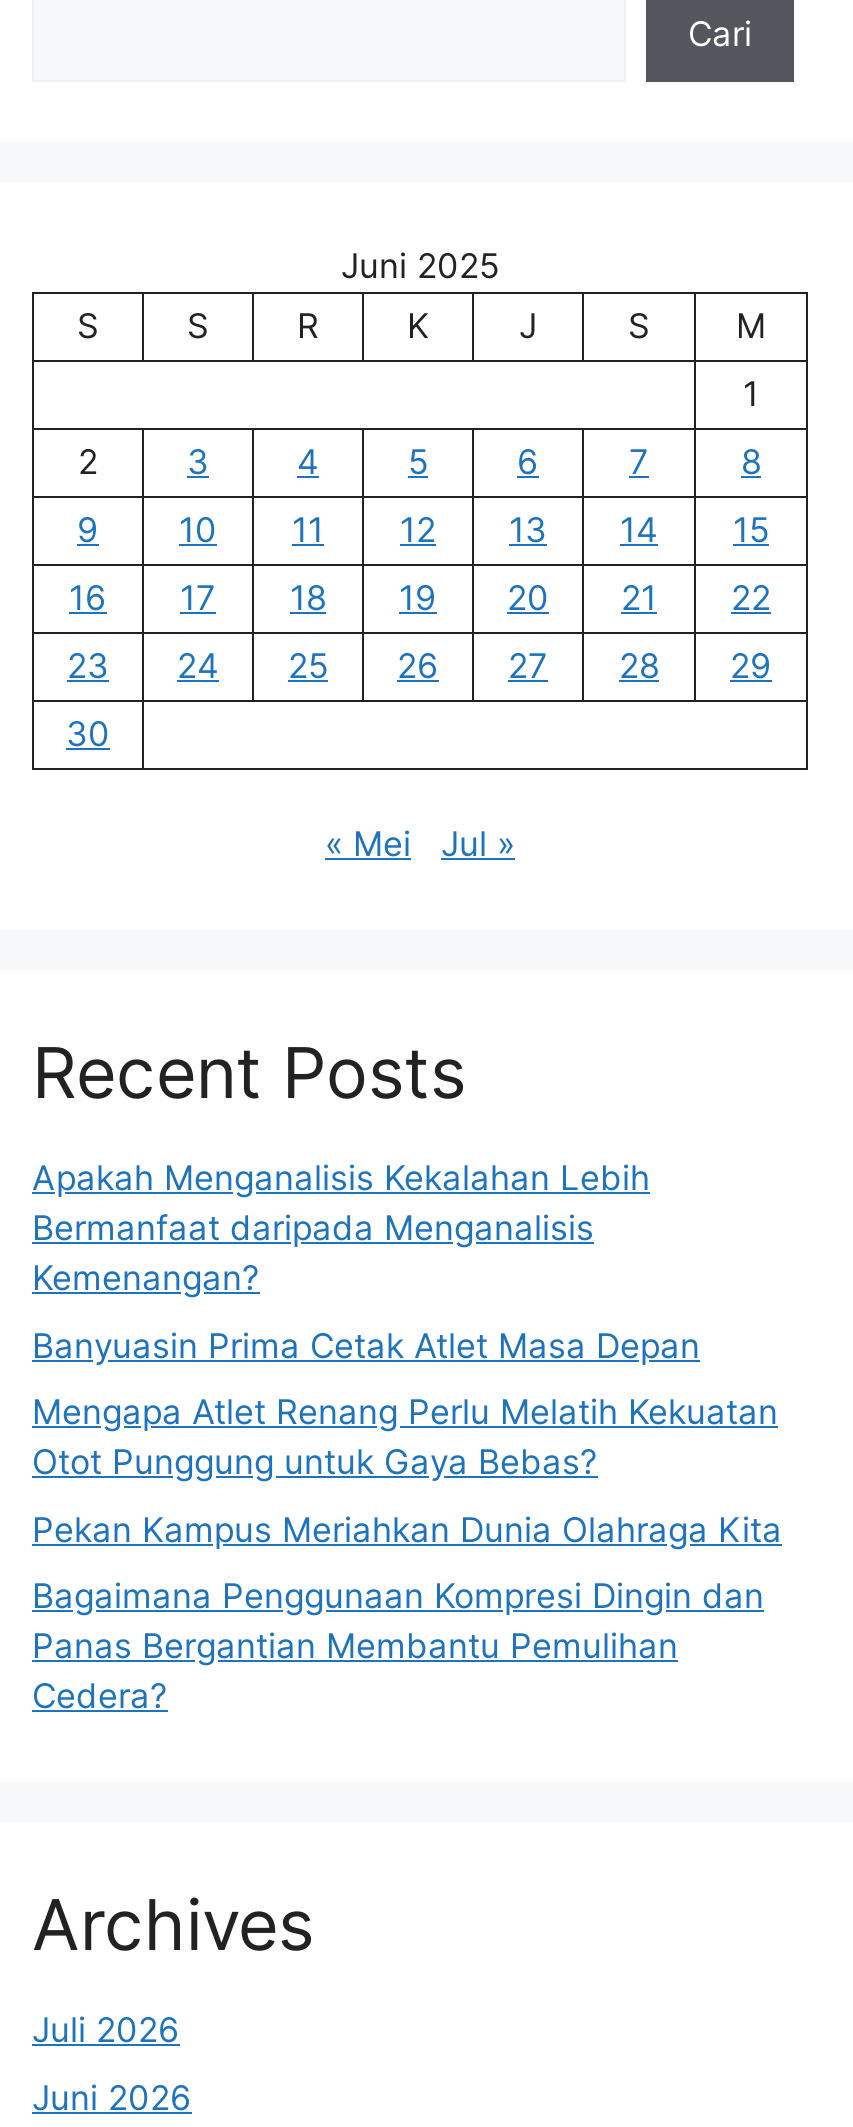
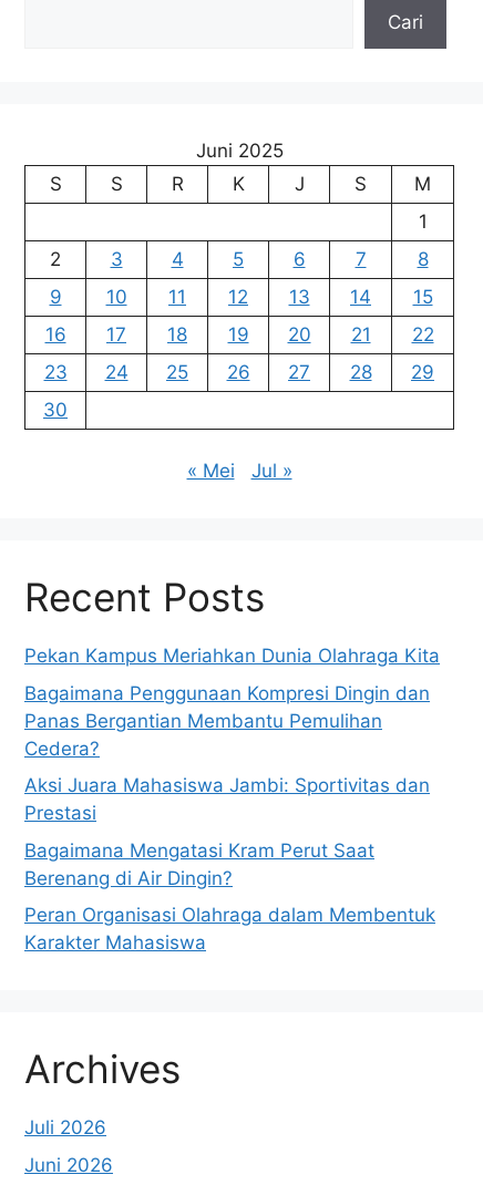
[32,1158,778,1482] Apakah Menganalisis Kekalahan Lebih | Bermanfaat daripada Menganalisis | Kemenangan? | Banyuasin Prima Cetak Atlet Masa Depan | Mengapa Atlet Renang Perlu Melatih Kekuatan | Otot Punggung untuk Gaya Bebas? -> none
moved [32,1509,782,1716] -> [24,645,440,759]: Pekan Kampus Meriahkan Dunia Olahraga Kita | Bagaimana Penggunaan Kompresi Dingin dan | Panas Bergantian Membantu Pemulihan | Cedera?
none -> [24,774,435,954] Aksi Juara Mahasiswa Jambi: Sportivitas dan | Prestasi | Bagaimana Mengatasi Kram Perut Saat | Berenang di Air Dingin? | Peran Organisasi Olahraga dalam Membentuk | Karakter Mahasiswa

